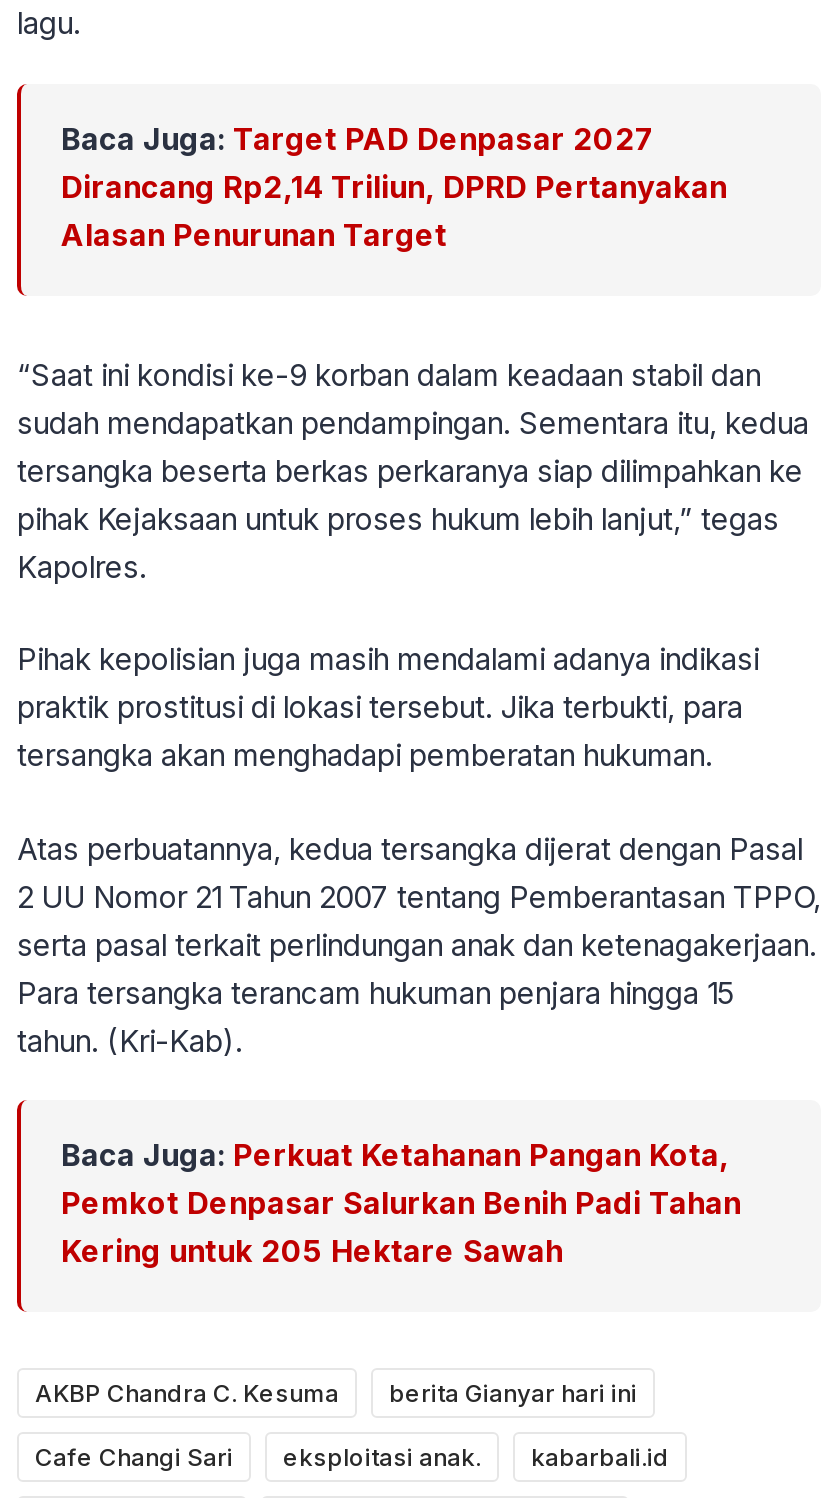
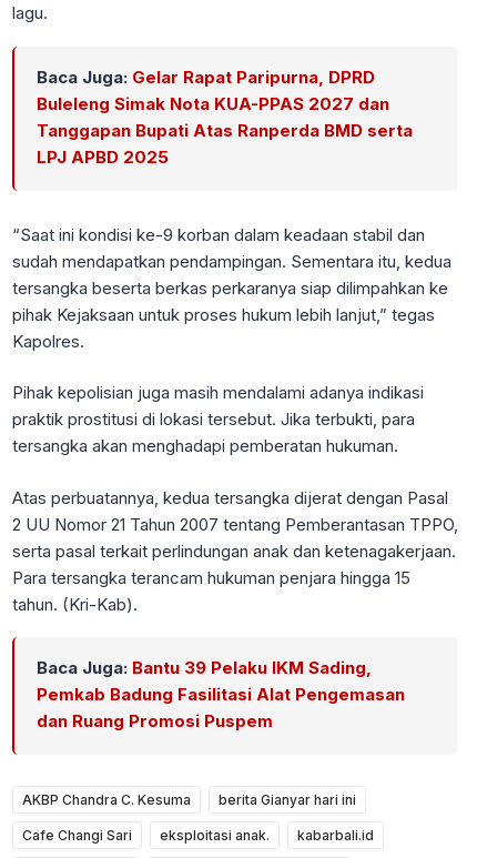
[61,119,727,253] Baca Juga: Target PAD Denpasar 2027 | Dirancang Rp2,14 Triliun, DPRD Pertanyakan | Alasan Penurunan Target -> [37,66,413,167] Baca Juga: Gelar Rapat Paripurna, DPRD | Buleleng Simak Nota KUA-PPAS 2027 dan | Tanggapan Bupati Atas Ranperda BMD serta | LPJ APBD 2025
[61,1136,741,1270] Baca Juga: Perkuat Ketahanan Pangan Kota, | Pemkot Denpasar Salurkan Benih Padi Tahan | Kering untuk 205 Hektare Sawah -> [37,657,405,732] Baca Juga: Bantu 39 Pelaku IKM Sading, | Pemkab Badung Fasilitasi Alat Pengemasan | dan Ruang Promosi Puspem

